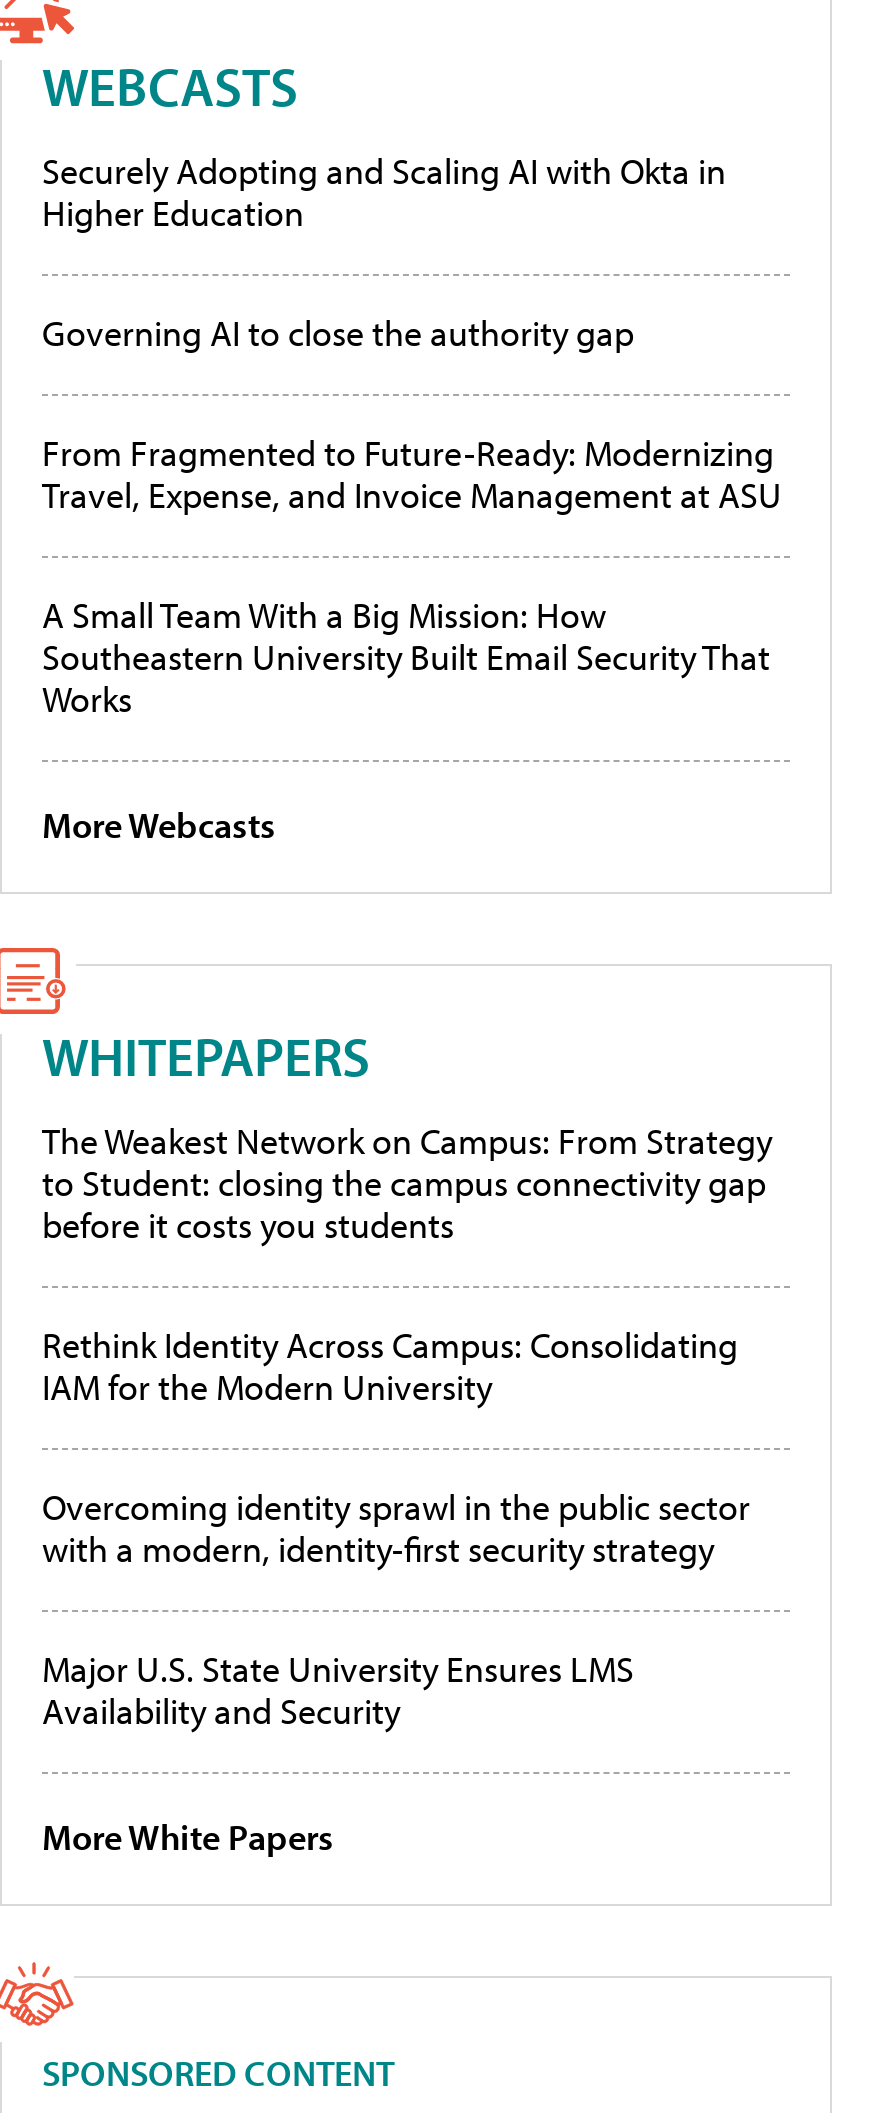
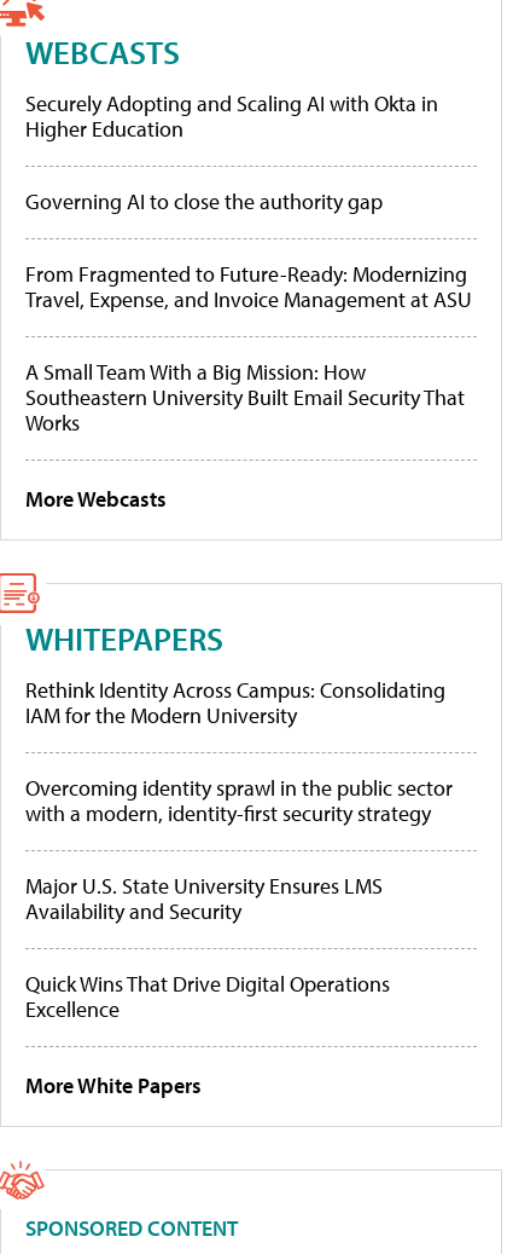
[42,1119,772,1249] The Weakest Network on Campus: From Strategy | to Student: closing the campus connectivity gap | before it costs you students -> none
moved [42,1323,750,1735] -> [25,676,453,926]: Rethink Identity Across Campus: Consolidating | IAM for the Modern University | Overcoming identity sprawl in the public sector | with a modern, identity-first security strategy | Major U.S. State University Ensures LMS | Availability and Security
none -> [25,970,390,1024] Quick Wins That Drive Digital Operations | Excellence

